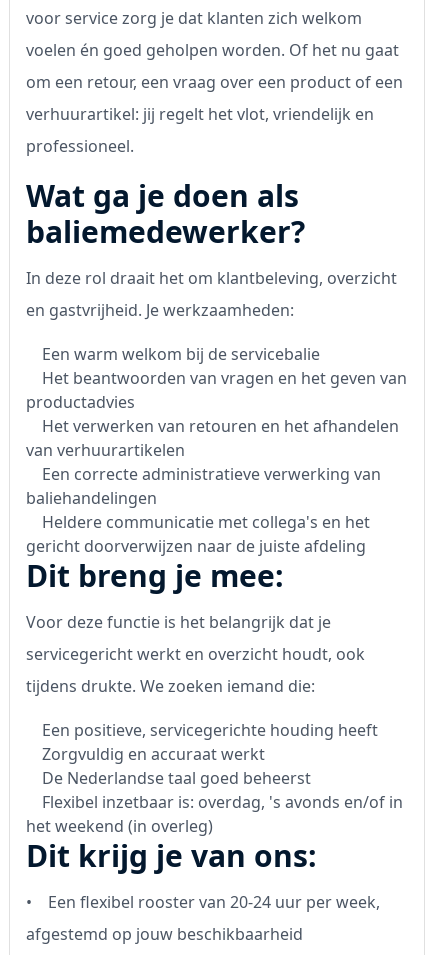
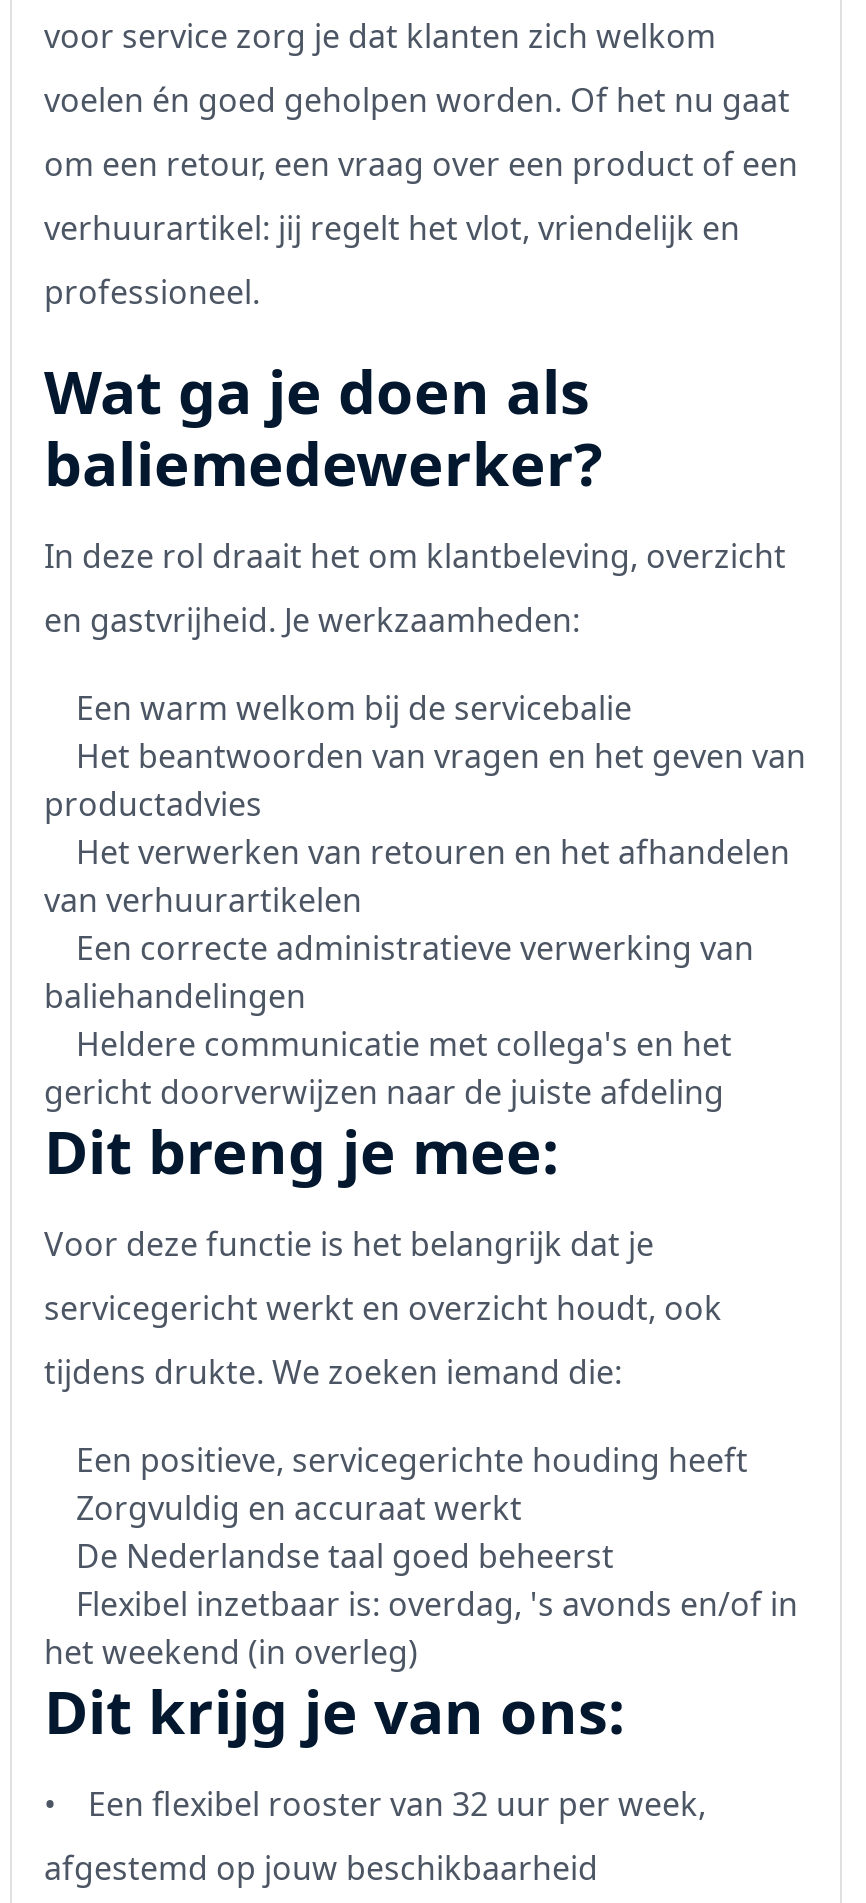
[26,891,380,913] • Een flexibel rooster van 20-24 uur per week, -> [44,1782,706,1826] • Een flexibel rooster van 32 uur per week,

